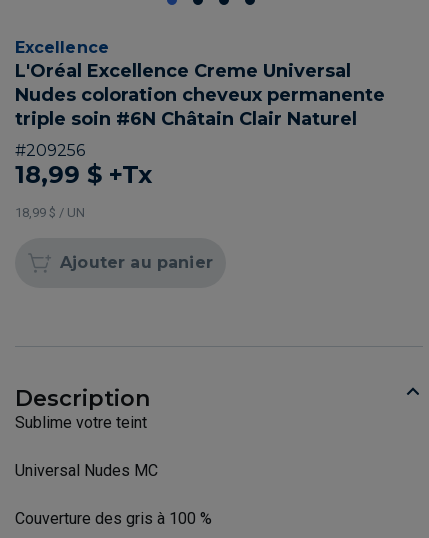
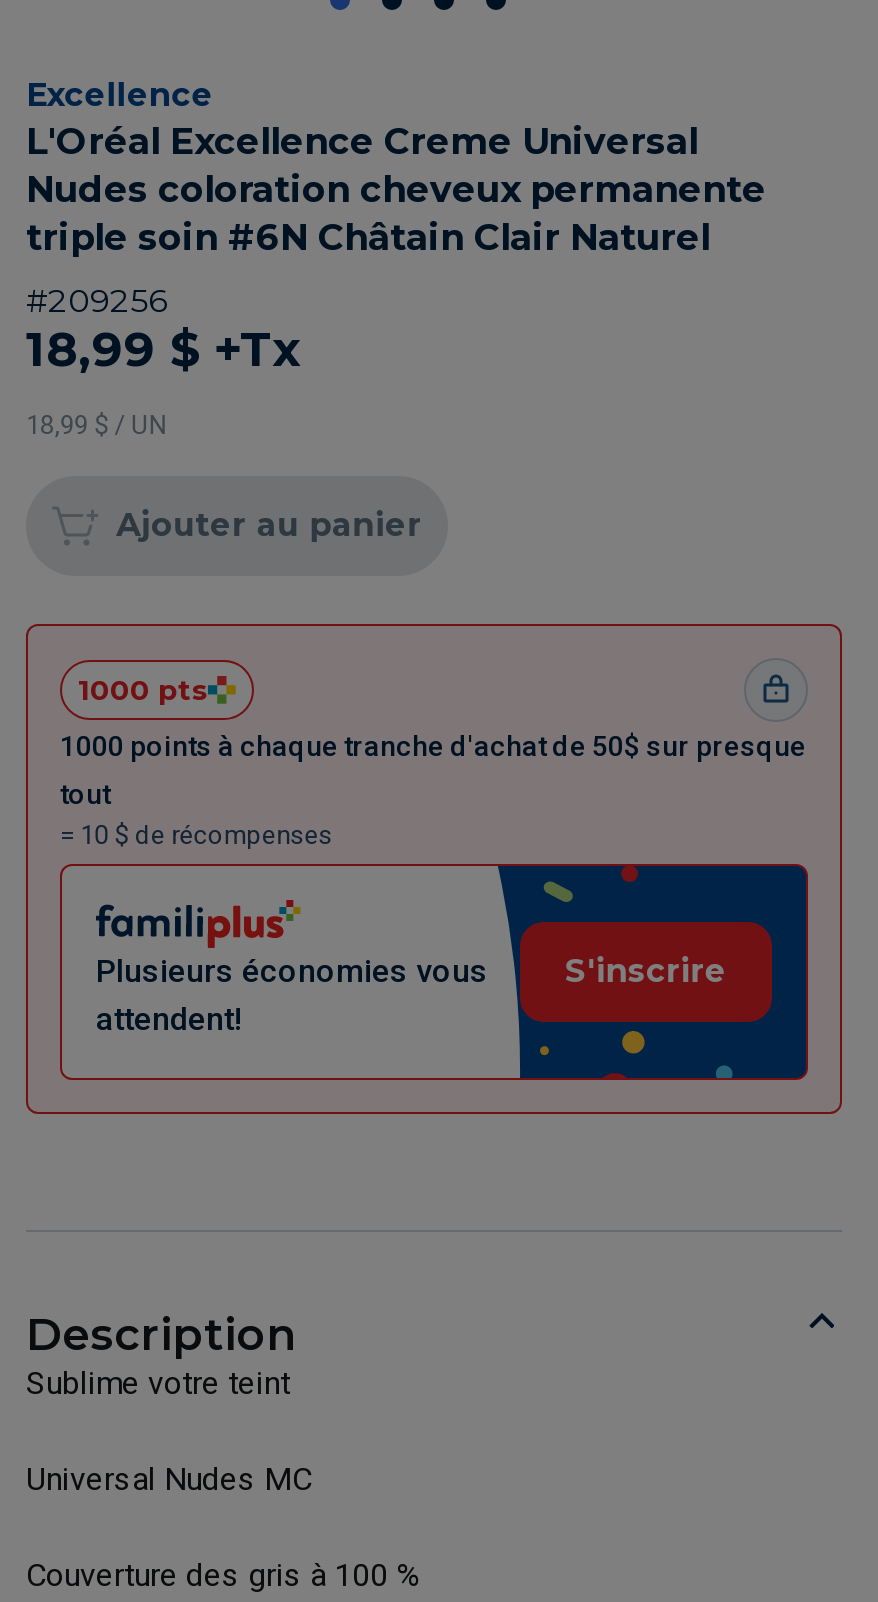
none -> [24,622,844,1116] [image] | 1000 pts | 1000 points à chaque tranche d'achat de 50$ sur presque | tout | = 10 $ de récompenses
none -> [96,952,488,1038] Plusieurs économies vous | attendent!
none -> [565,952,727,990] S'inscrire

